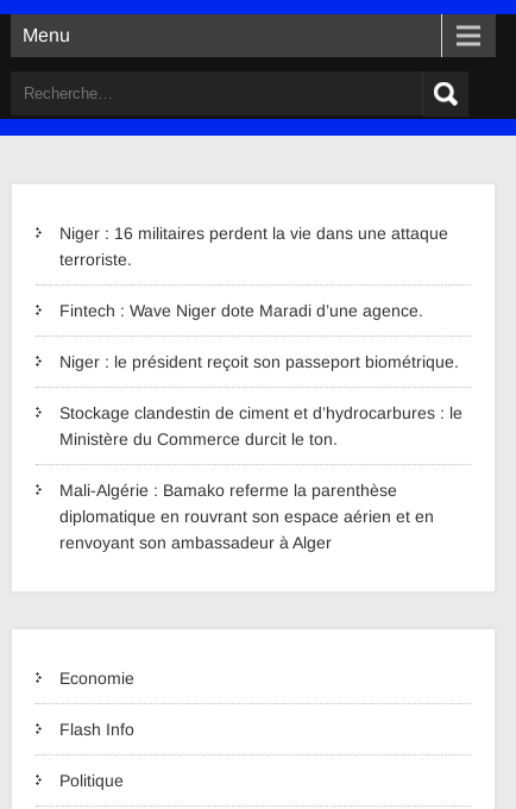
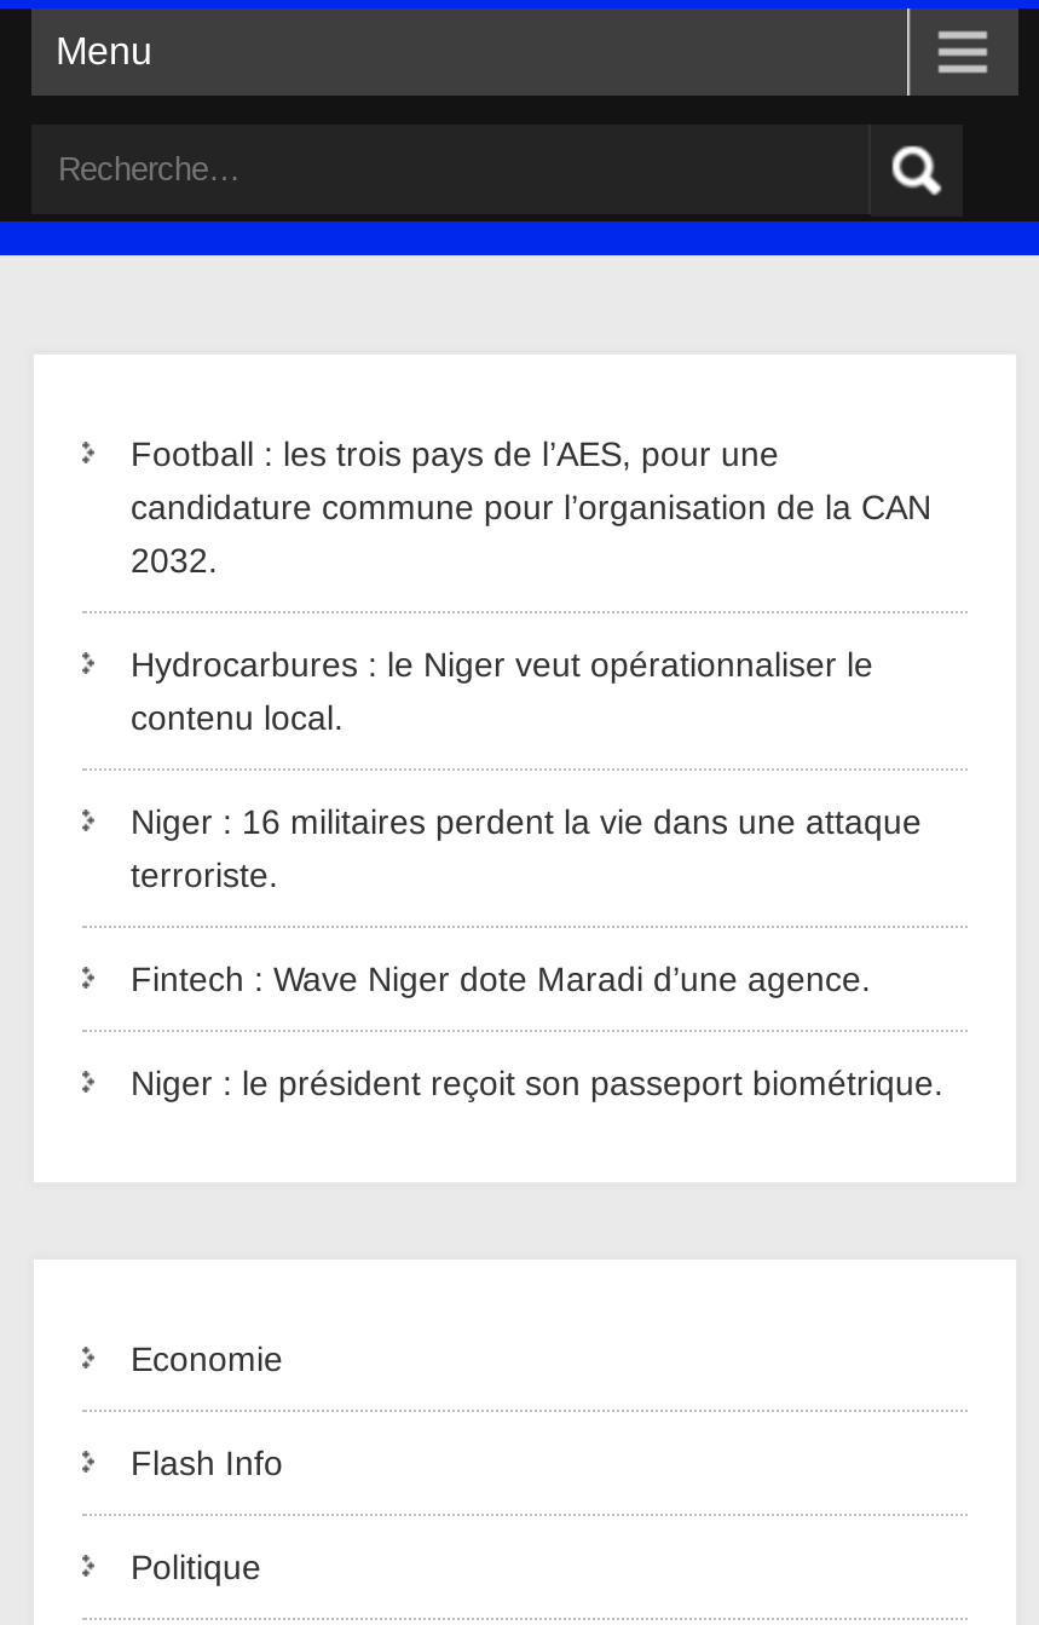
none -> [131,433,931,736] Football : les trois pays de l’AES, pour une | candidature commune pour l’organisation de la CAN | 2032. | Hydrocarbures : le Niger veut opérationnaliser le | contenu local.
moved [59,223,459,371] -> [131,801,943,1101]: Niger : 16 militaires perdent la vie dans une attaque | terroriste. | Fintech : Wave Niger dote Maradi d’une agence. | Niger : le président reçoit son passeport biométrique.
[59,403,462,552] Stockage clandestin de ciment et d’hydrocarbures : le | Ministère du Commerce durcit le ton. | Mali-Algérie : Bamako referme la parenthèse | diplomatique en rouvrant son espace aérien et en | renvoyant son ambassadeur à Alger -> none

